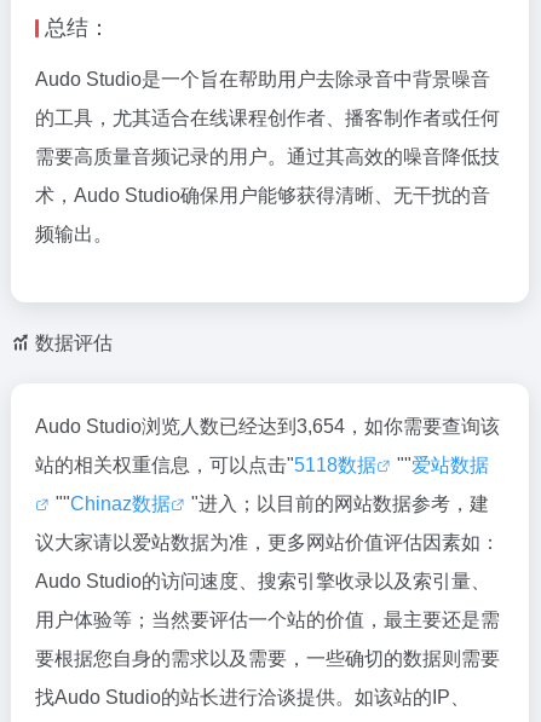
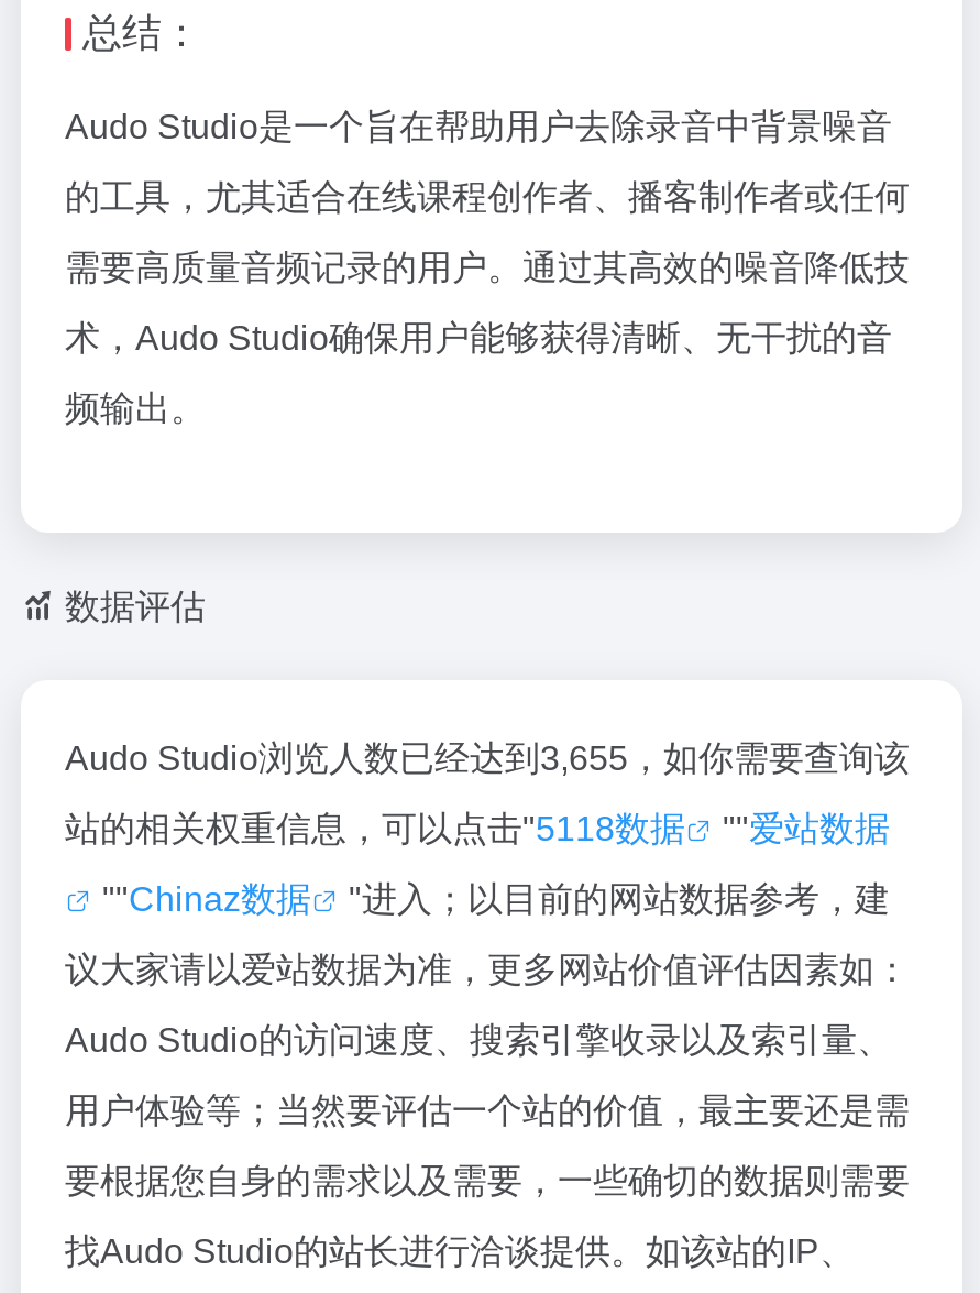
[35,416,500,437] Audo Studio浏览人数已经达到3,654，如你需要查询该 -> [65,739,910,777] Audo Studio浏览人数已经达到3,655，如你需要查询该

